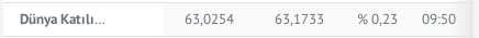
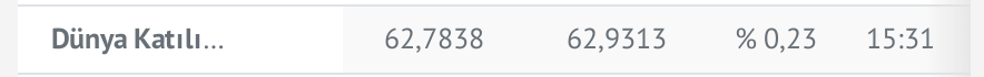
[184,10,233,28] 63,0254 -> [384,20,484,57] 62,7838
[274,10,324,28] 63,1733 -> [567,20,667,57] 62,9313
[422,10,456,28] 09:50 -> [866,20,935,57] 15:31

